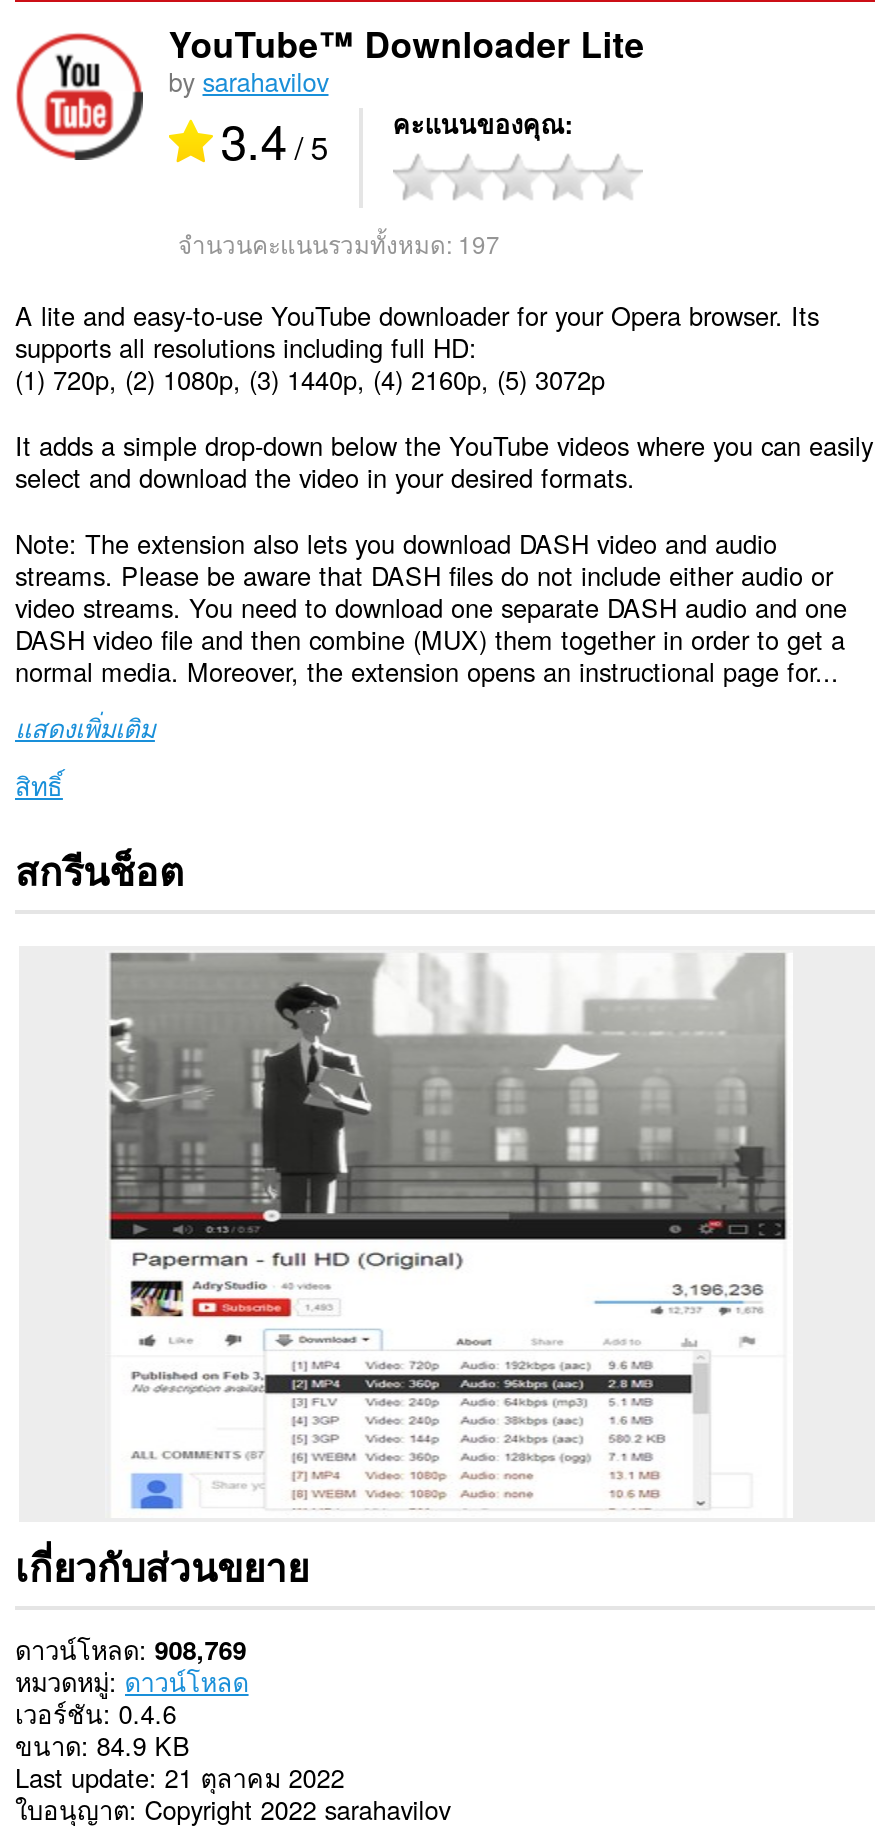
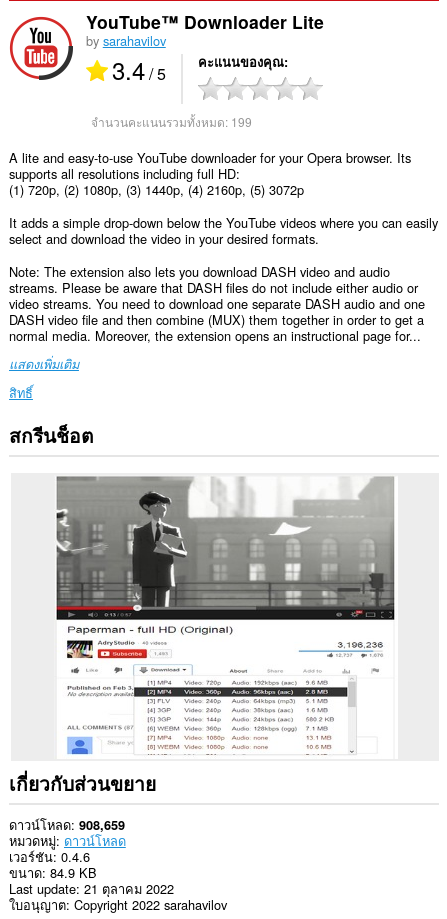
[178,225,500,259] จำนวนคะแนนรวมทั้งหมด: 197 -> [90,113,251,130] จำนวนคะแนนรวมทั้งหมด: 199
[15,1631,247,1669] ดาวน์โหลด 908,769 -> [9,815,125,834] ดาวน์โหลด 908,659

